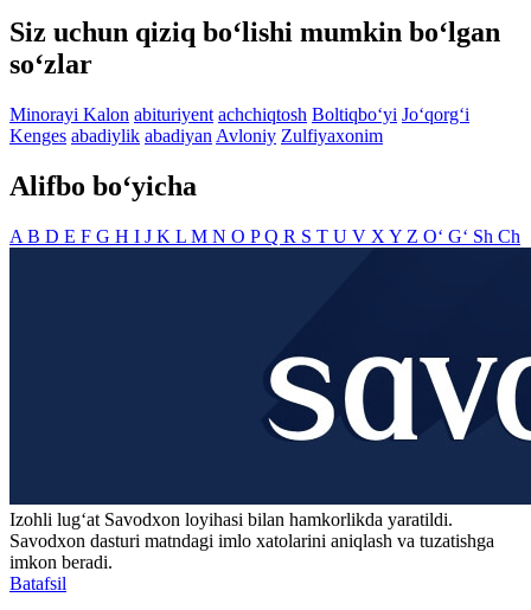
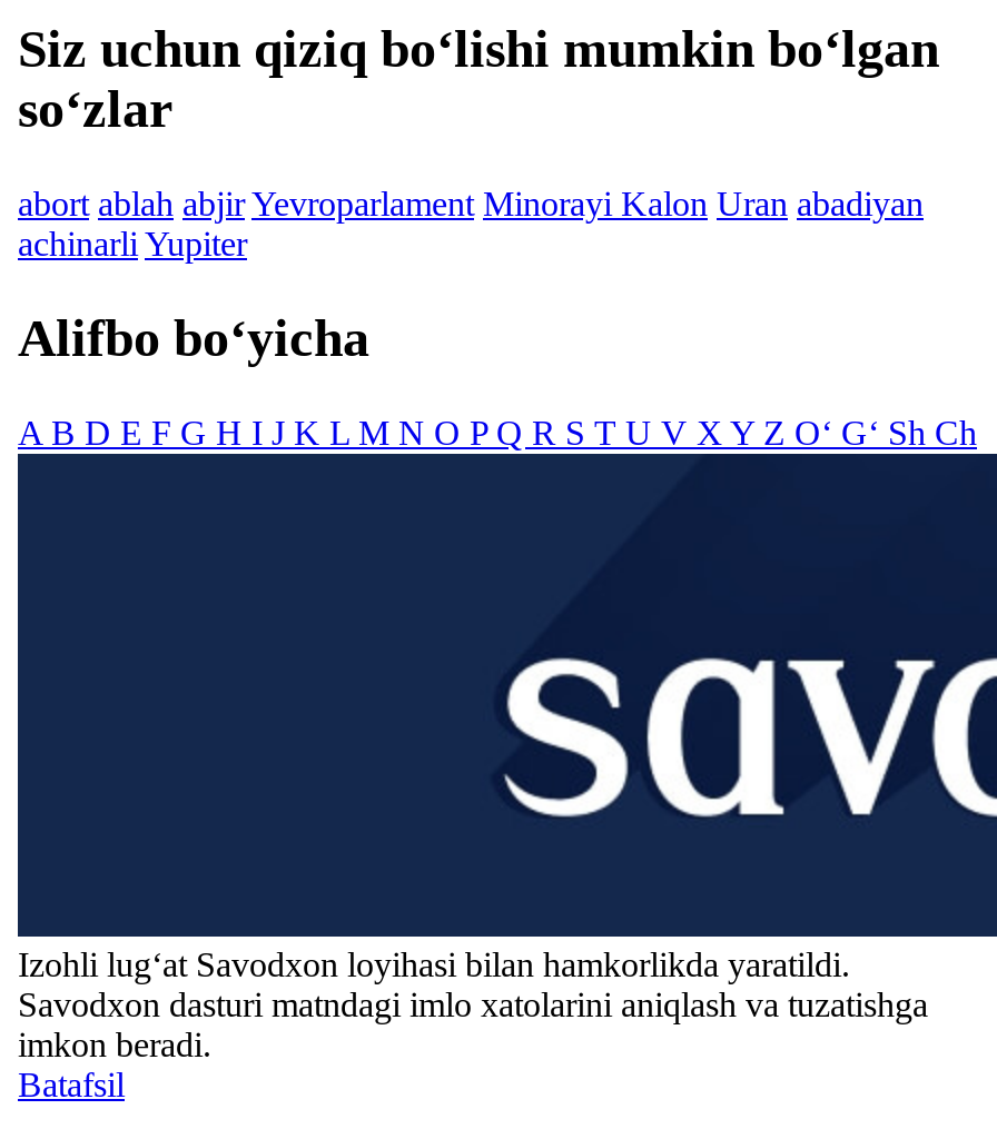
[9,105,469,146] Minorayi Kalon abituriyent achchiqtosh Boltiqbo‘yi Jo‘qorg‘i | Kenges abadiylik abadiyan Avloniy Zulfiyaxonim -> [18,185,924,263] abort ablah abjir Yevroparlament Minorayi Kalon Uran abadiyan | achinarli Yupiter

